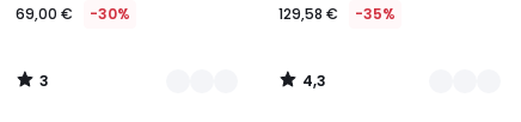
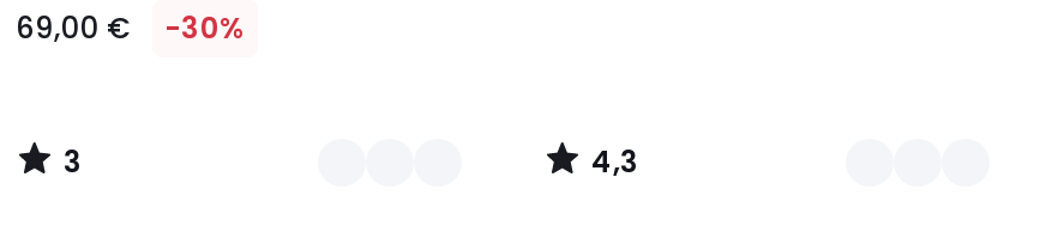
[278,4,396,24] 129,58 € | -35% -> none

